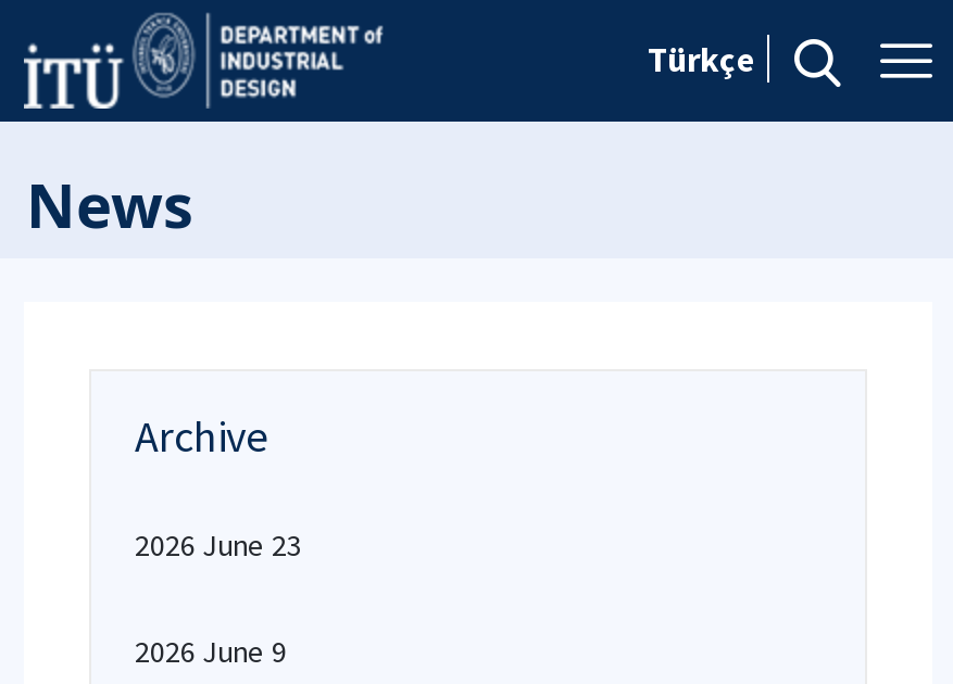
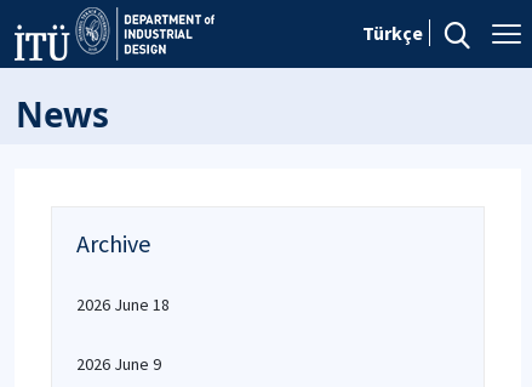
[135,525,302,565] 2026 June 23 -> [76,294,170,315] 2026 June 18

